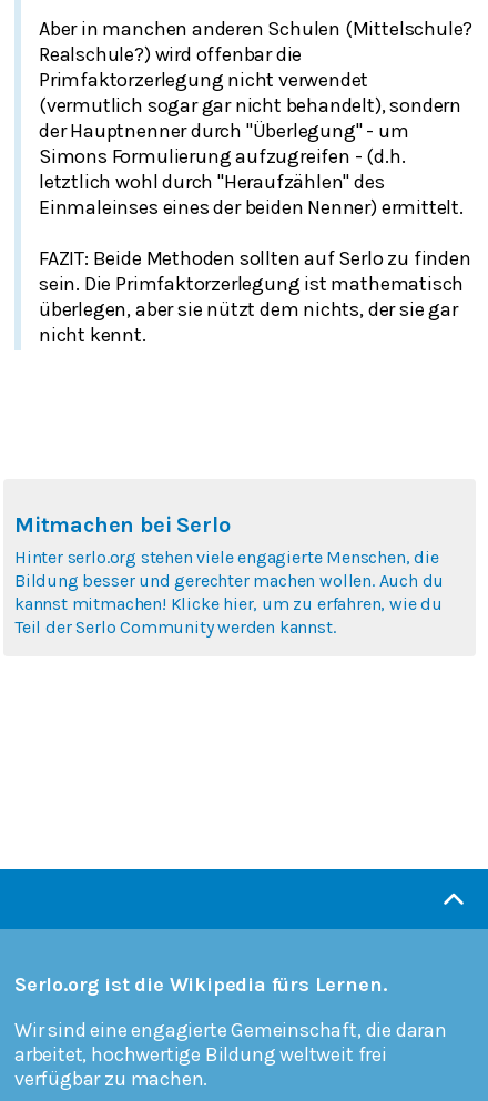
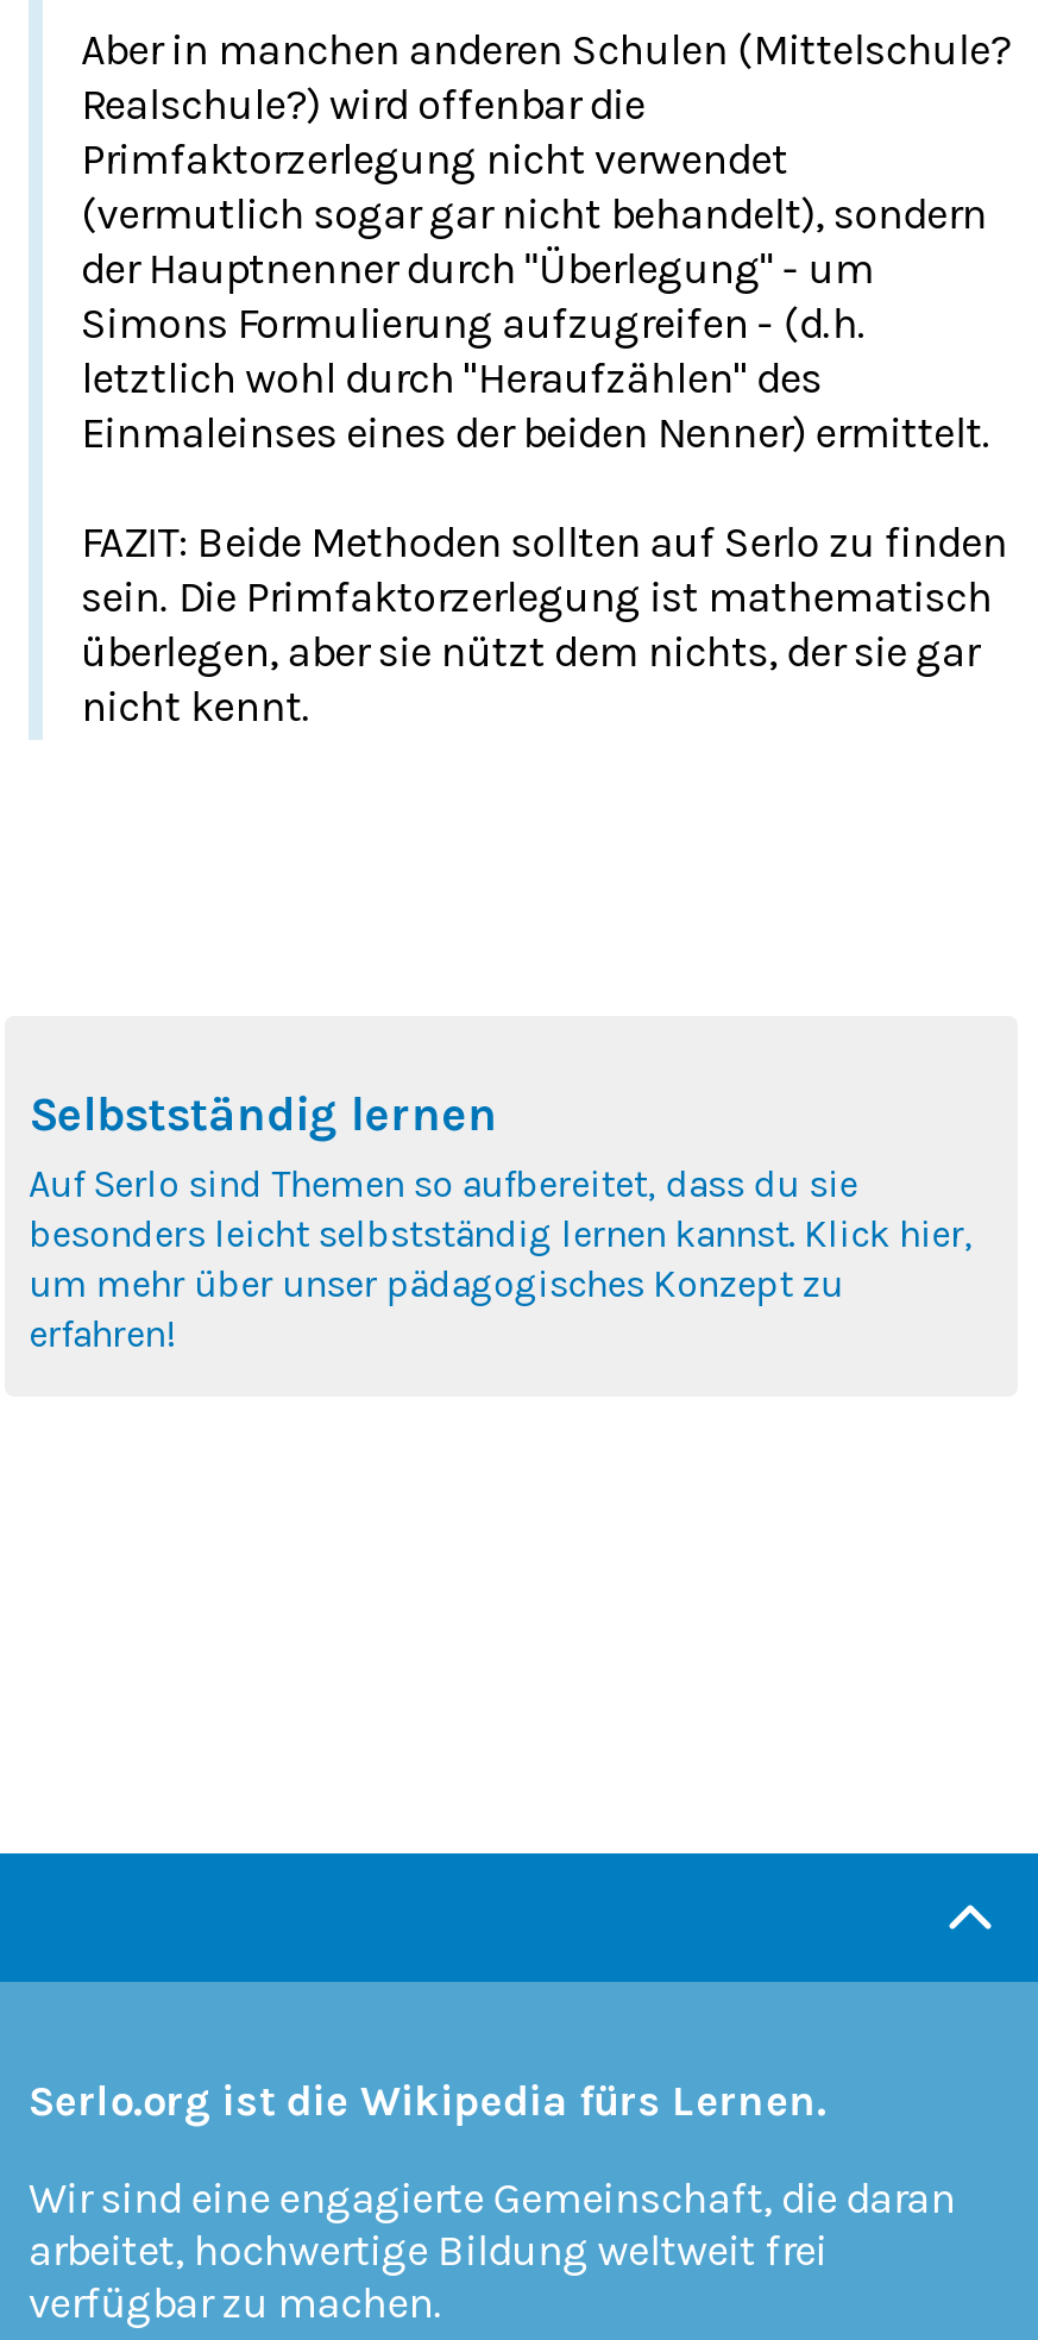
[14,512,444,637] Mitmachen bei Serlo | Hinter serlo.org stehen viele engagierte Menschen, die | Bildung besser und gerechter machen wollen. Auch du | kannst mitmachen! Klicke hier, um zu erfahren, wie du | Teil der Serlo Community werden kannst. -> [29,1087,973,1356] Selbstständig lernen | Auf Serlo sind Themen so aufbereitet, dass du sie | besonders leicht selbstständig lernen kannst. Klick hier, | um mehr über unser pädagogisches Konzept zu | erfahren!

